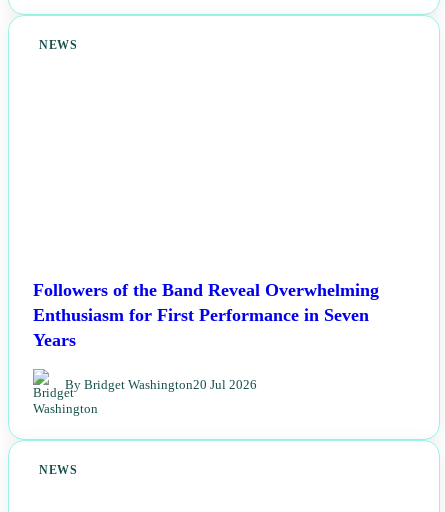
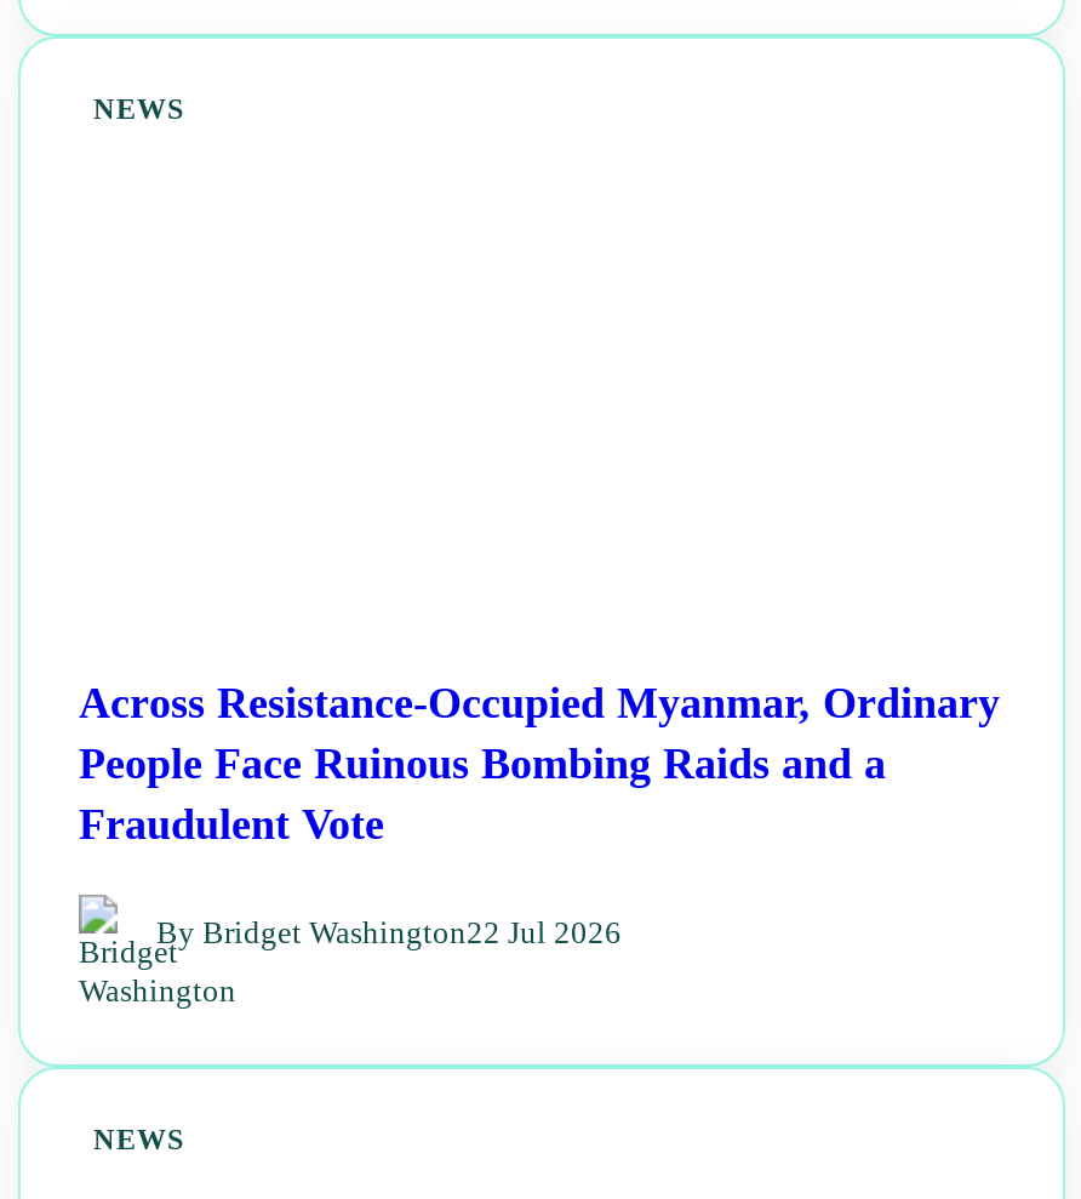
[33,280,379,350] Followers of the Band Reveal Overwhelming | Enthusiasm for First Performance in Seven | Years -> [79,679,1000,849] Across Resistance-Occupied Myanmar, Ordinary | People Face Ruinous Bombing Raids and a | Fraudulent Vote
[65,377,257,392] By Bridget Washington20 Jul 2026 -> [156,914,622,951] By Bridget Washington22 Jul 2026

